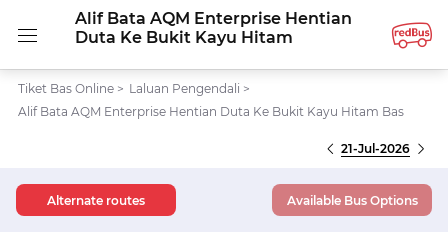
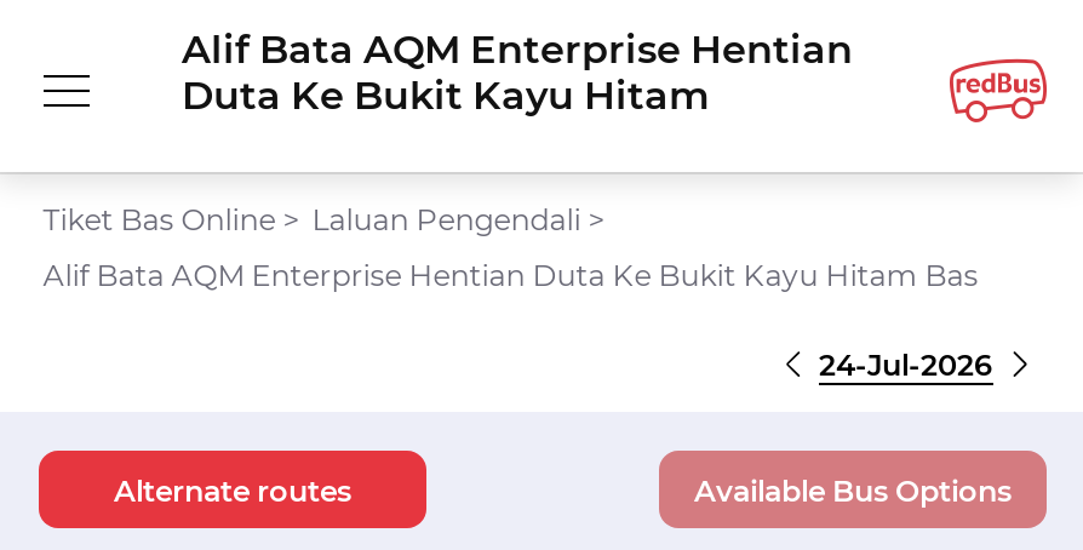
[341,141,410,156] 21-Jul-2026 -> [819,346,993,383] 24-Jul-2026

